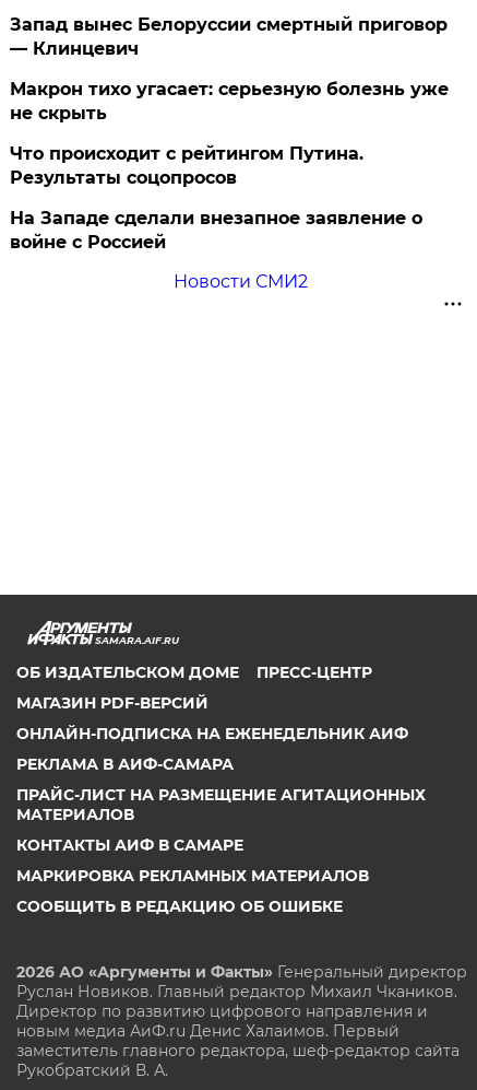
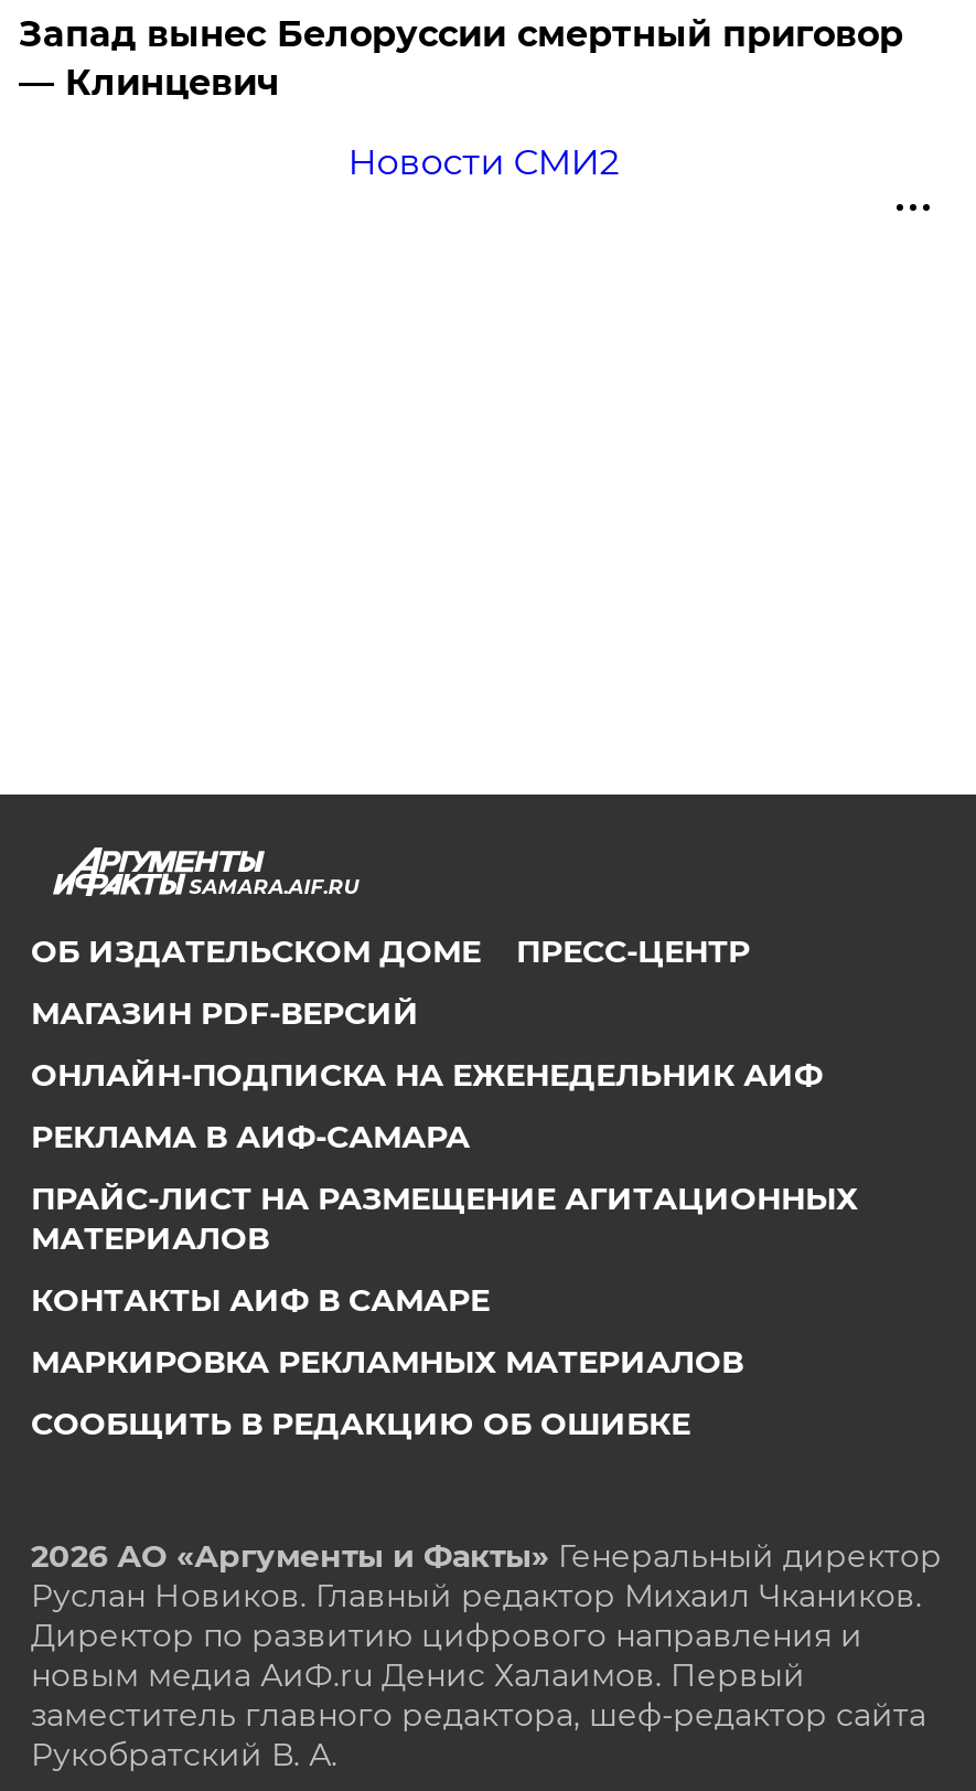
[10,79,449,252] Макрон тихо угасает: серьезную болезнь уже | не скрыть | Что происходит с рейтингом Путина. | Результаты соцопросов | На Западе сделали внезапное заявление о | войне с Россией -> none

